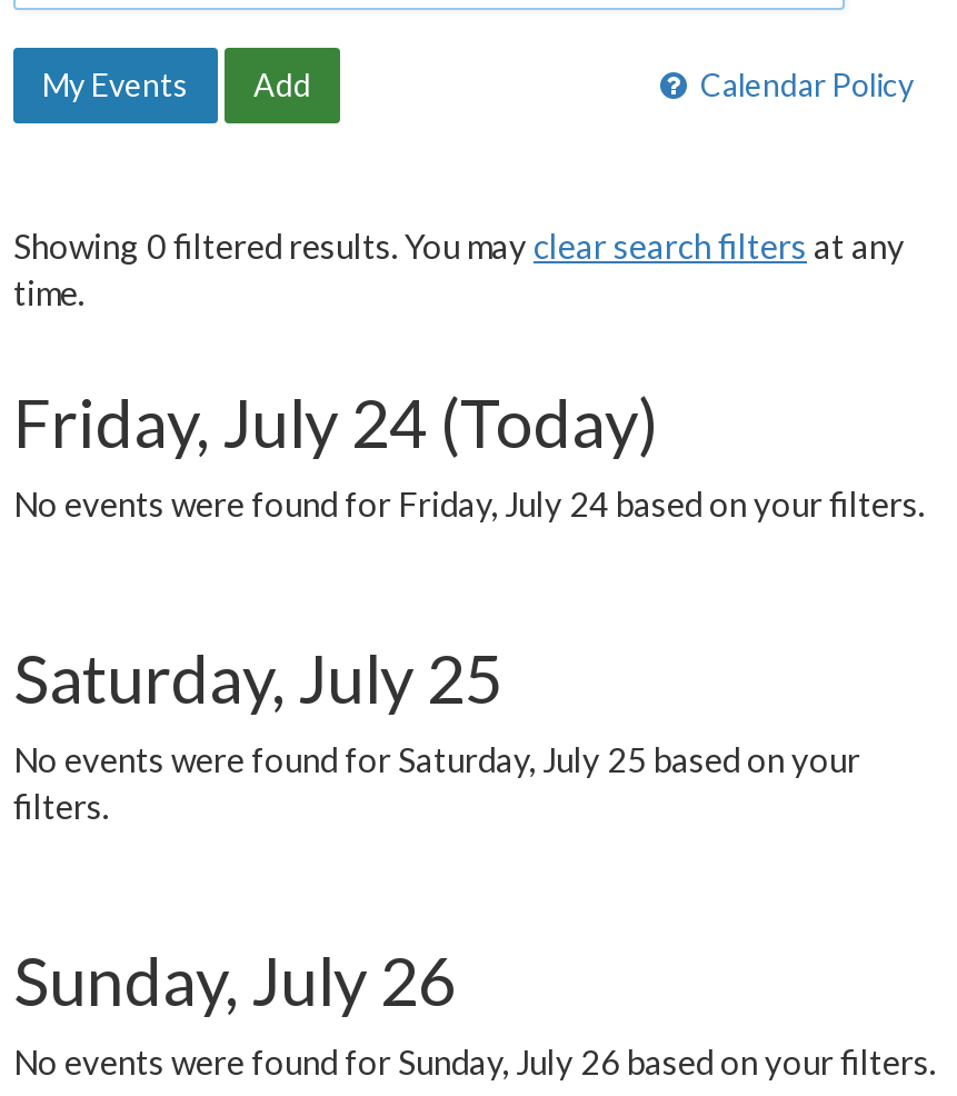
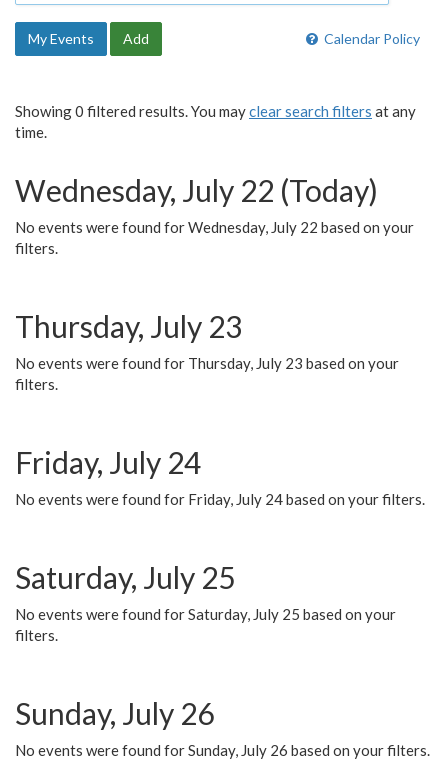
[13,381,658,461] Friday, July 24 (Today) -> [15,172,414,480] Wednesday, July 22 (Today) | No events were found for Wednesday, July 22 based on your | filters. | Thursday, July 23 | No events were found for Thursday, July 23 based on your | filters. | Friday, July 24

